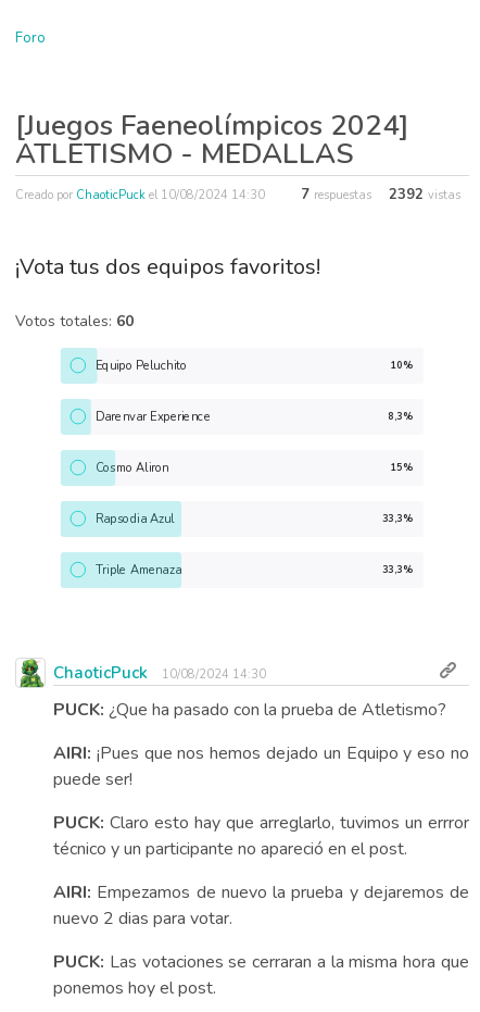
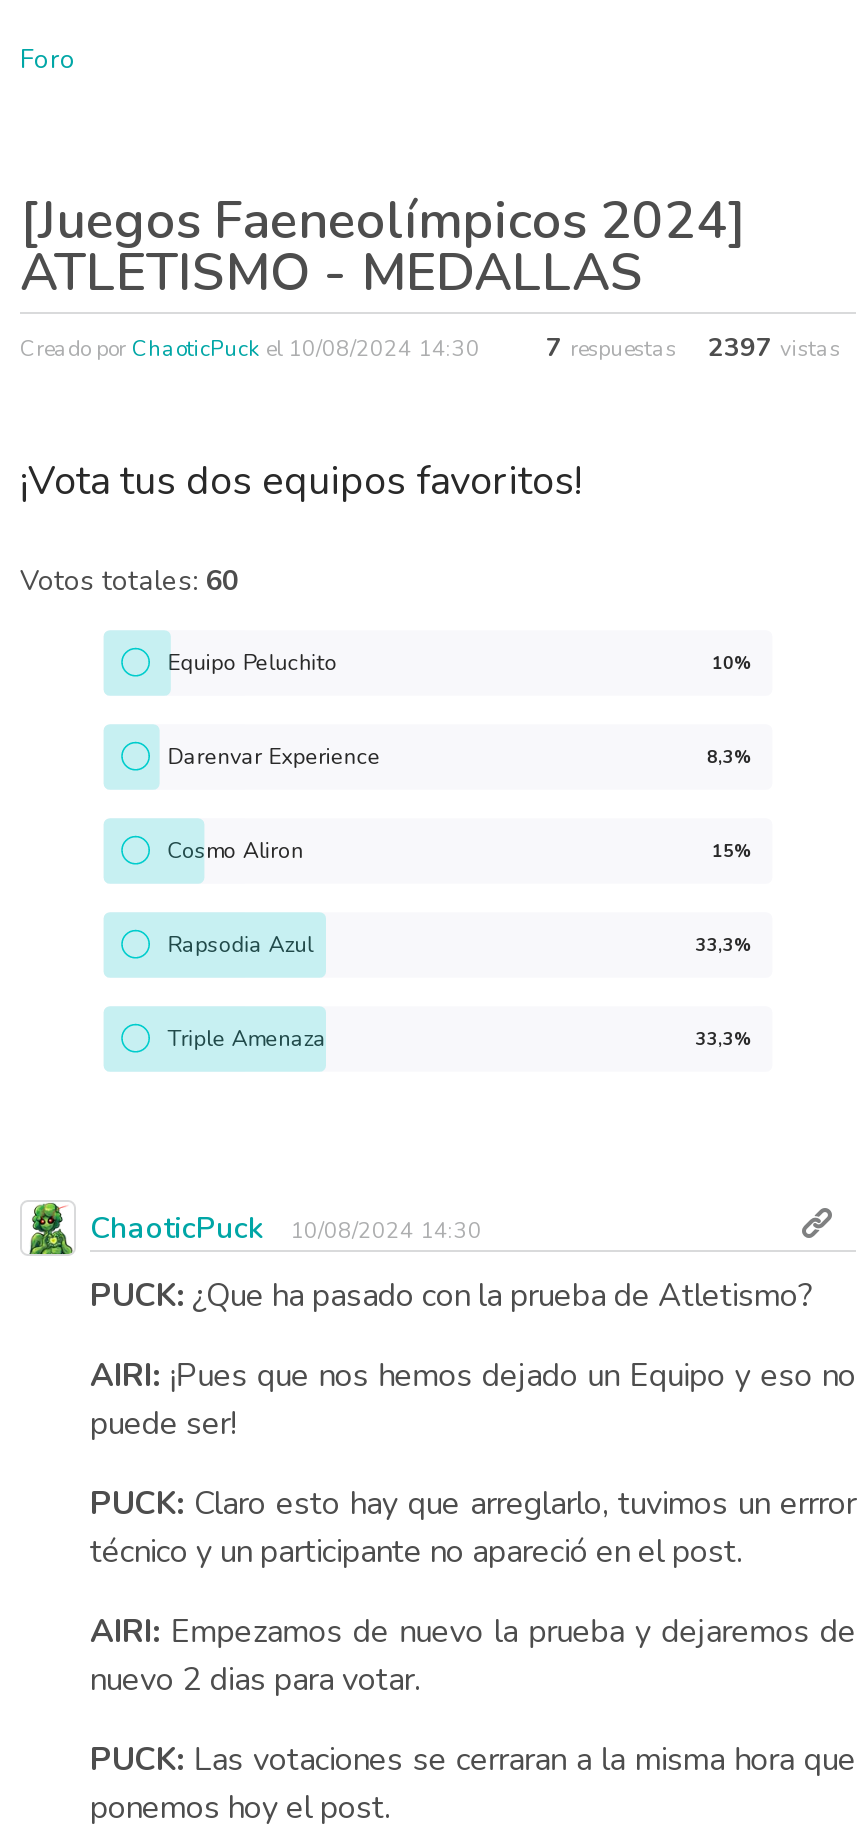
[301,185,460,204] 7 respuestas 2392 vistas -> [546,330,840,366] 7 respuestas 2397 vistas

